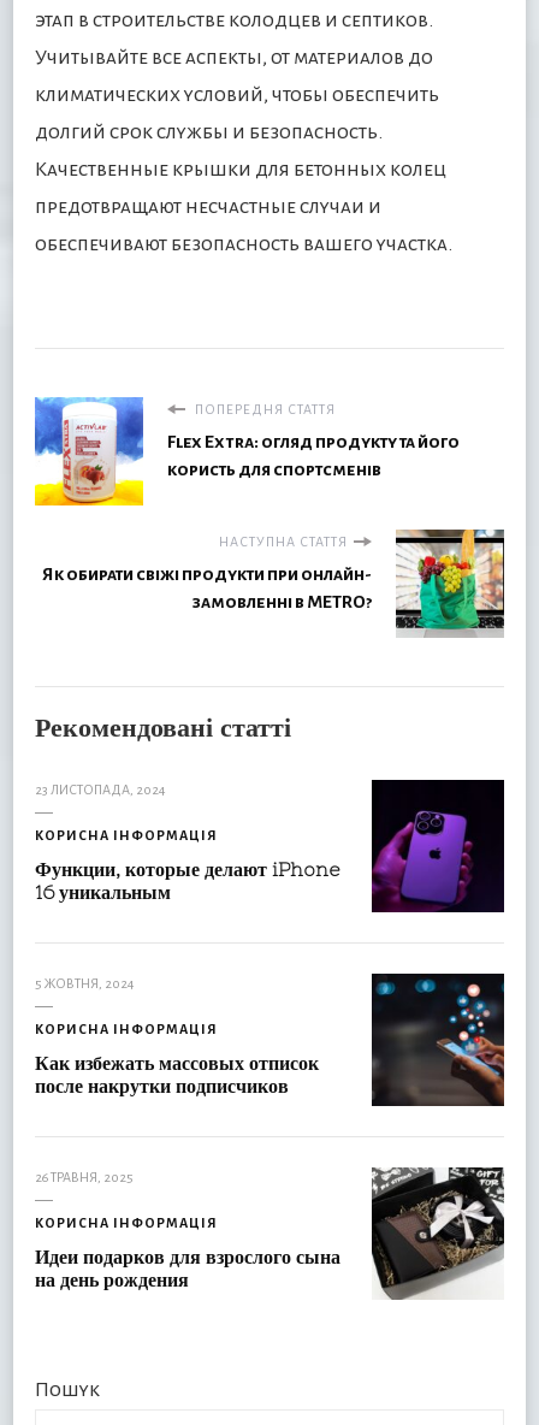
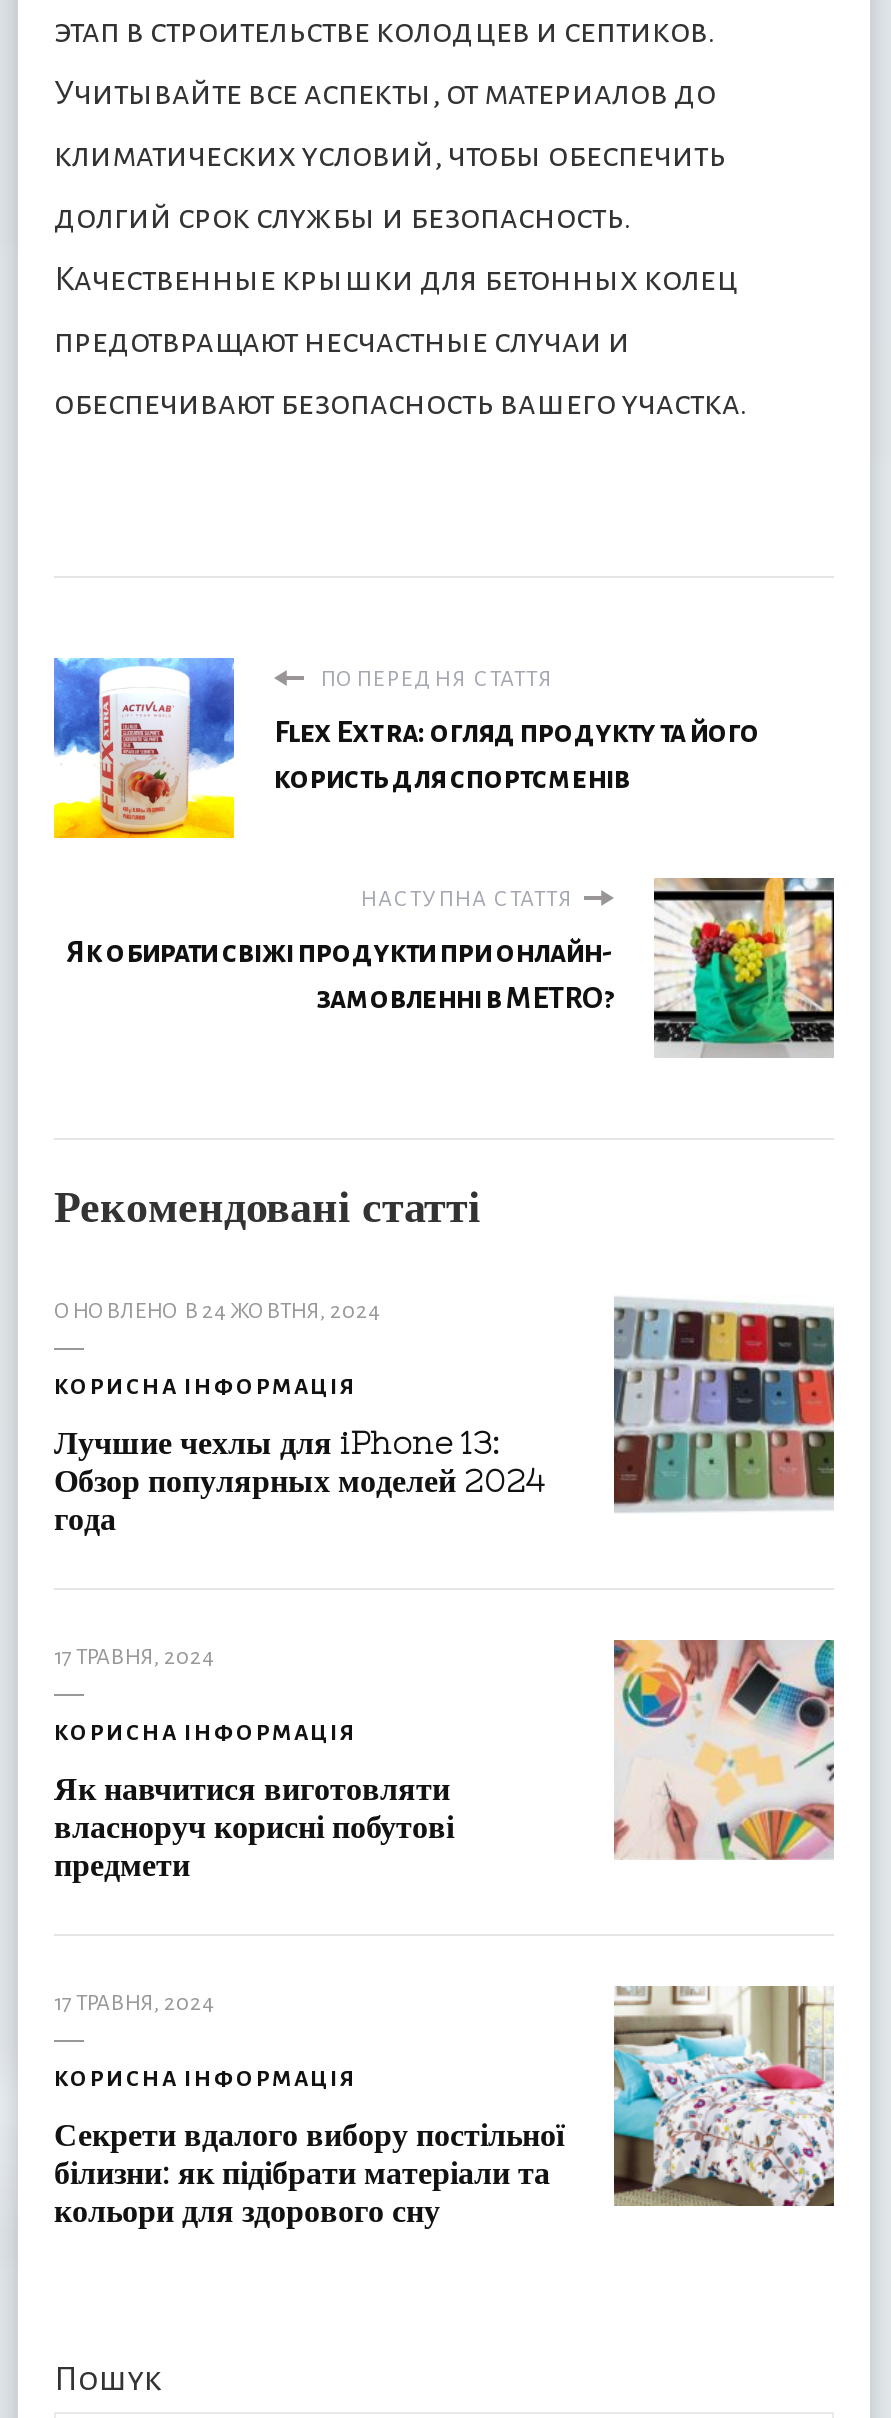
[35,783,166,797] 23 ЛИСТОПАДА, 2024 -> [54,1298,380,1322] ОНОВЛЕНО В 24 ЖОВТНЯ, 2024
[35,779,505,913] [image] | Функции, которые делают iPhone | 16 уникальным -> [54,1294,836,1536] [image] | Лучшие чехлы для iPhone 13: | Обзор популярных моделей 2024 | года
[35,976,135,991] 5 ЖОВТНЯ, 2024 -> [54,1644,214,1668] 17 ТРАВНЯ, 2024
[371,972,505,1107] [image] -> [612,1638,836,1862] [image]
[35,1052,319,1097] Как избежать массовых отписок | после накрутки подписчиков -> [54,1770,454,1882] Як навчитися виготовляти | власноруч корисні побутові | предмети
[35,1170,134,1185] 26 ТРАВНЯ, 2025 -> [54,1990,214,2014] 17 ТРАВНЯ, 2024
[35,1166,505,1299] [image] | Идеи подарков для взрослого сына | на день рождения -> [54,1984,836,2228] [image] | Секрети вдалого вибору постільної | білизни: як підібрати матеріали та | кольори для здорового сну

